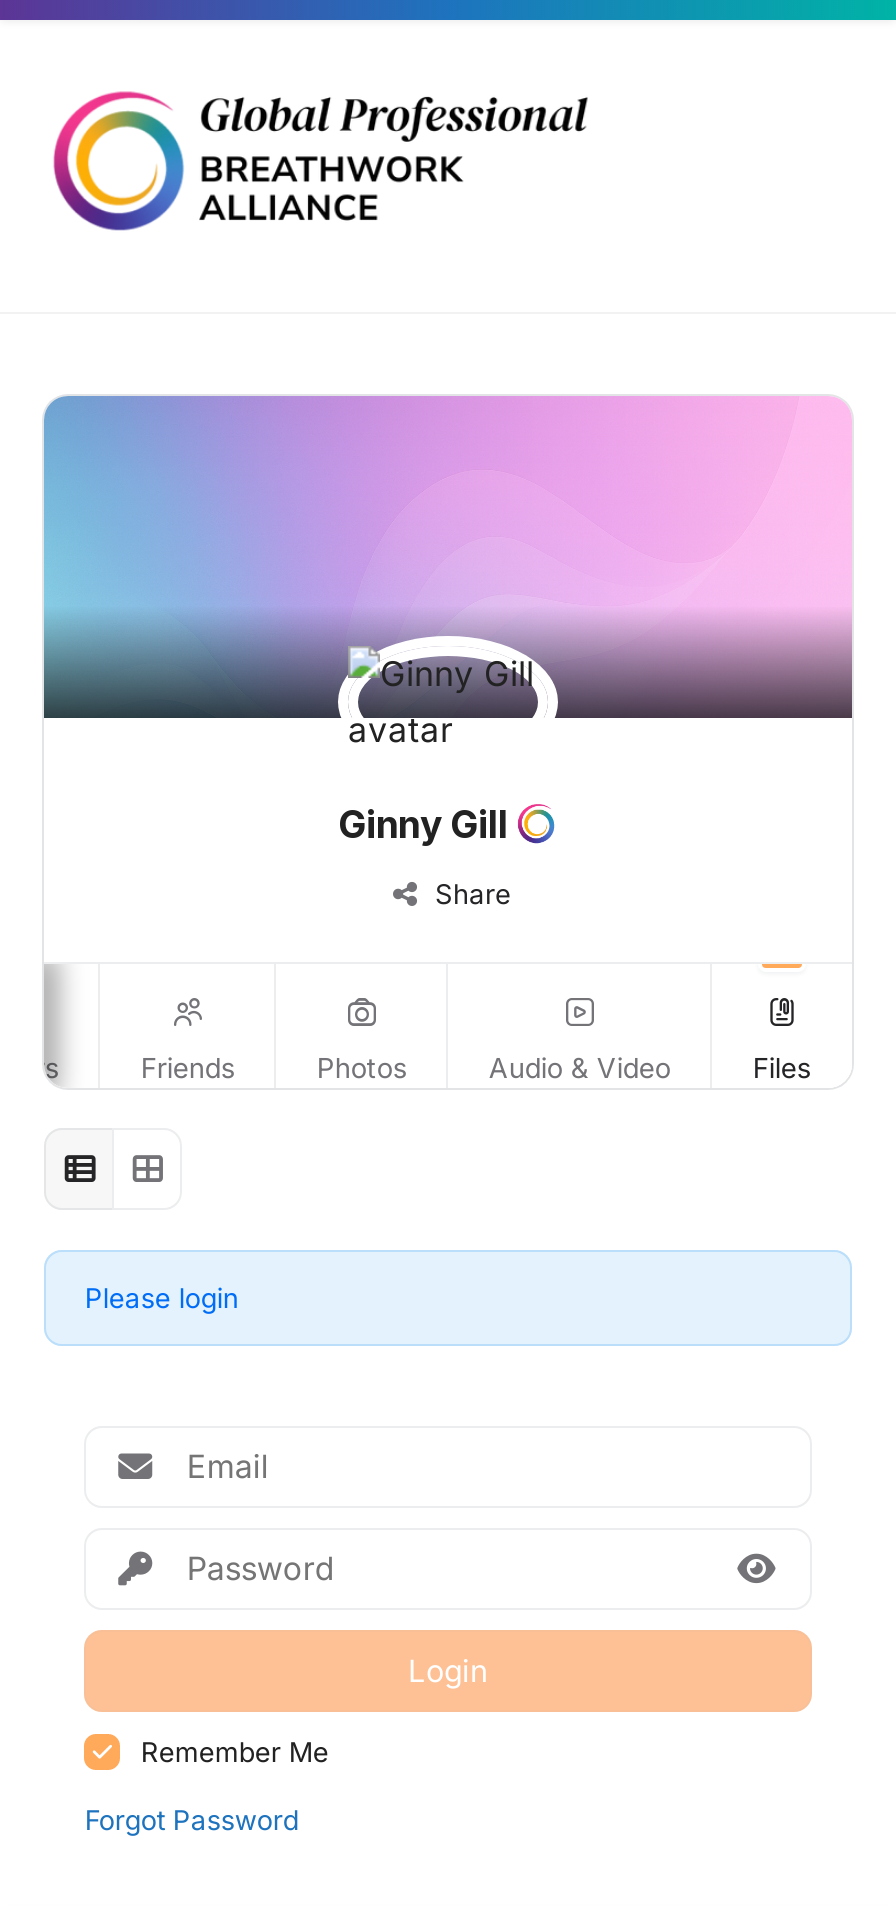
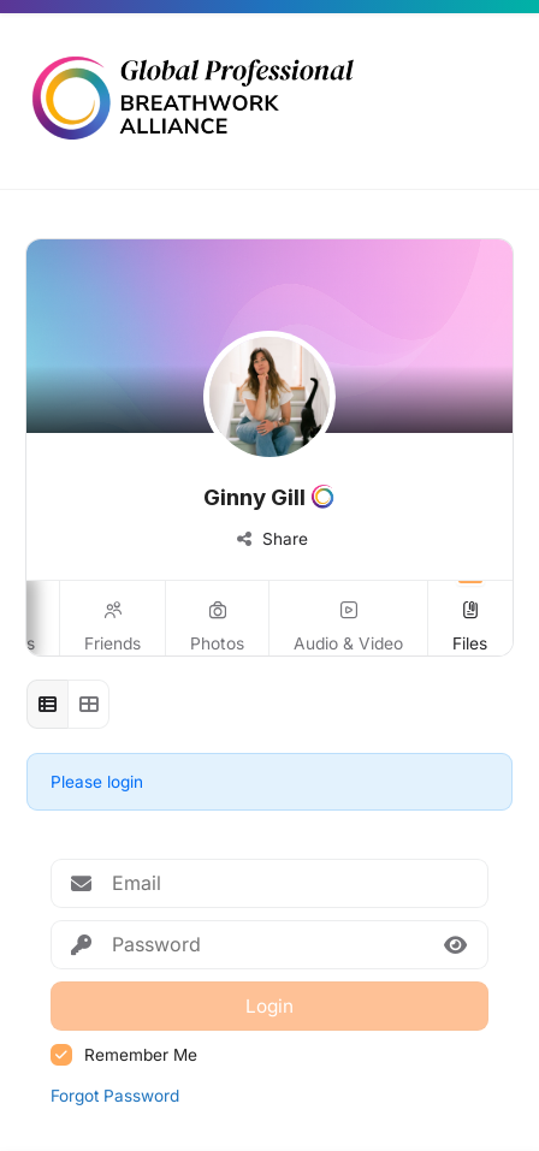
[336,548,560,758] [image] -> [202,330,337,458] [image]

